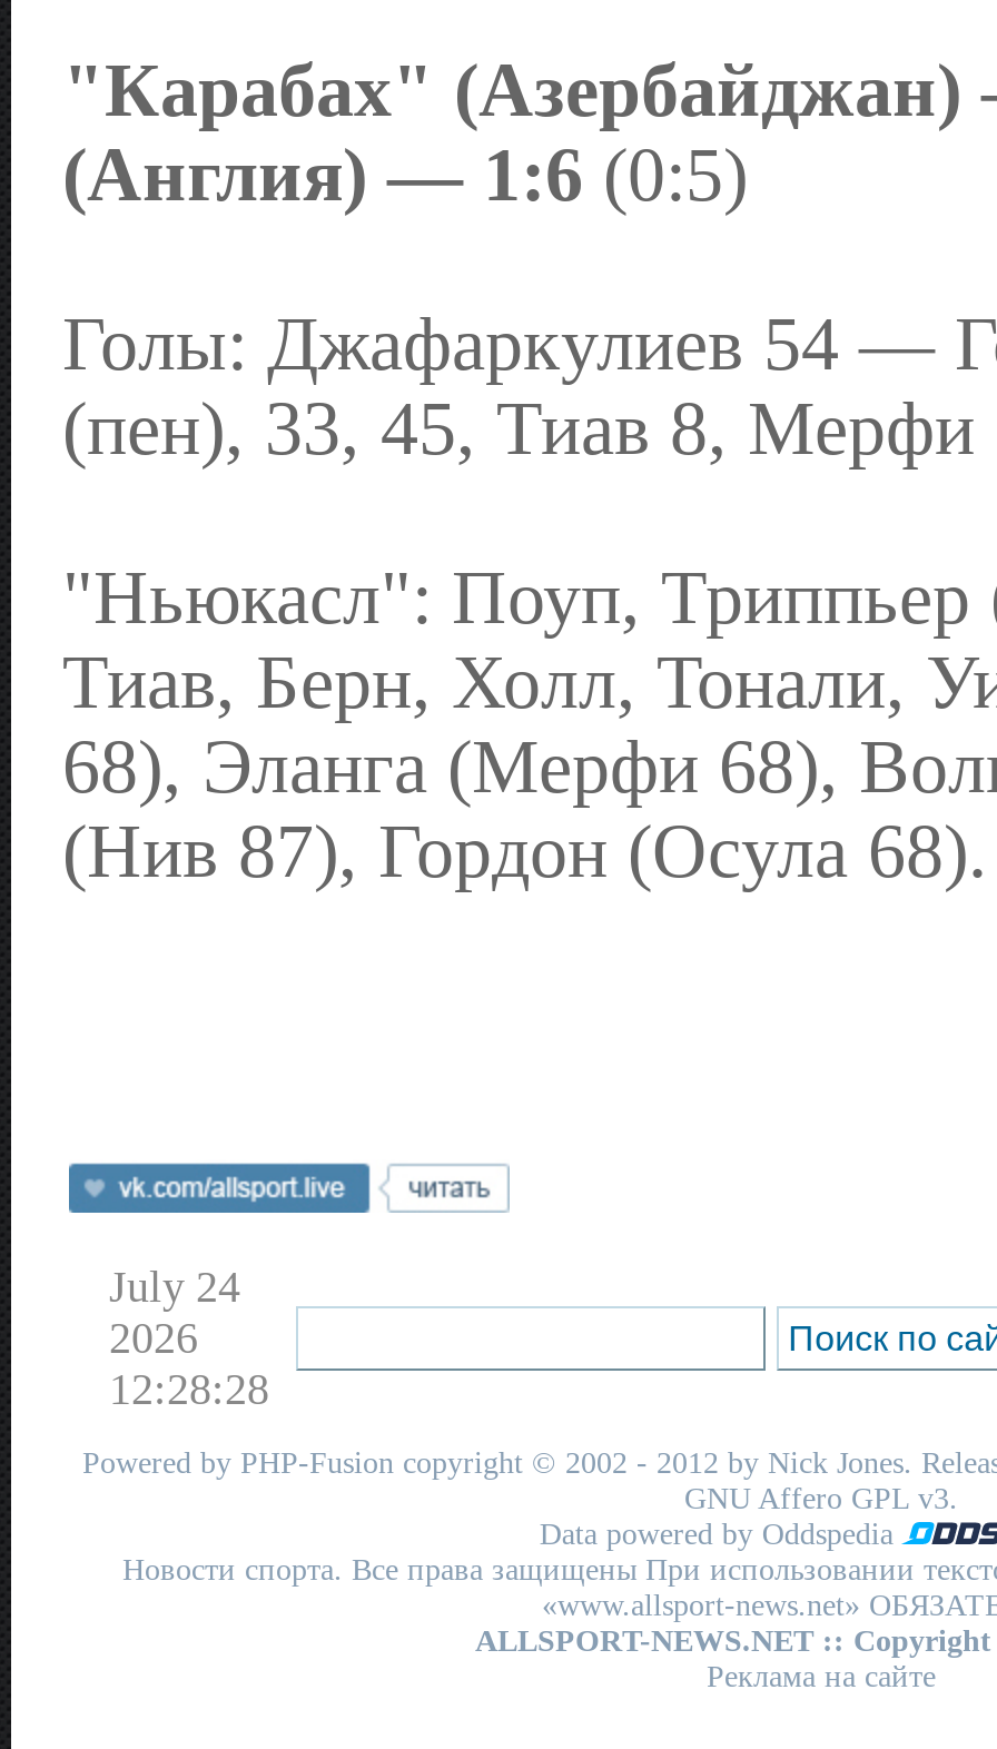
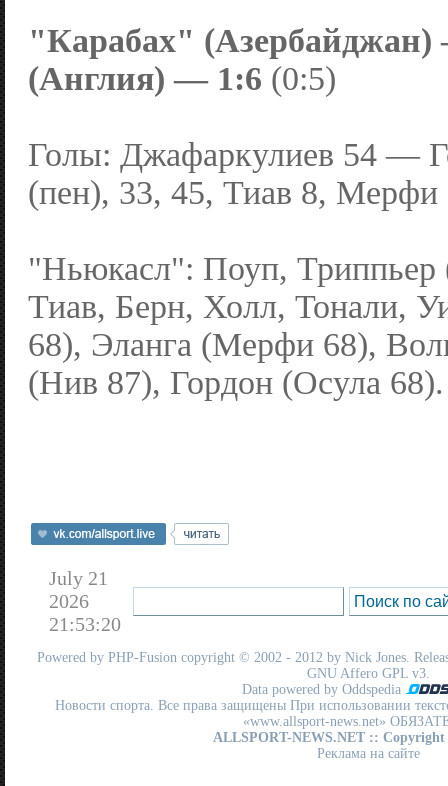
[109,1261,240,1310] July 24 -> [49,566,108,588] July 21
[109,1363,269,1412] 12:28:28 -> [49,612,121,634] 21:53:20

